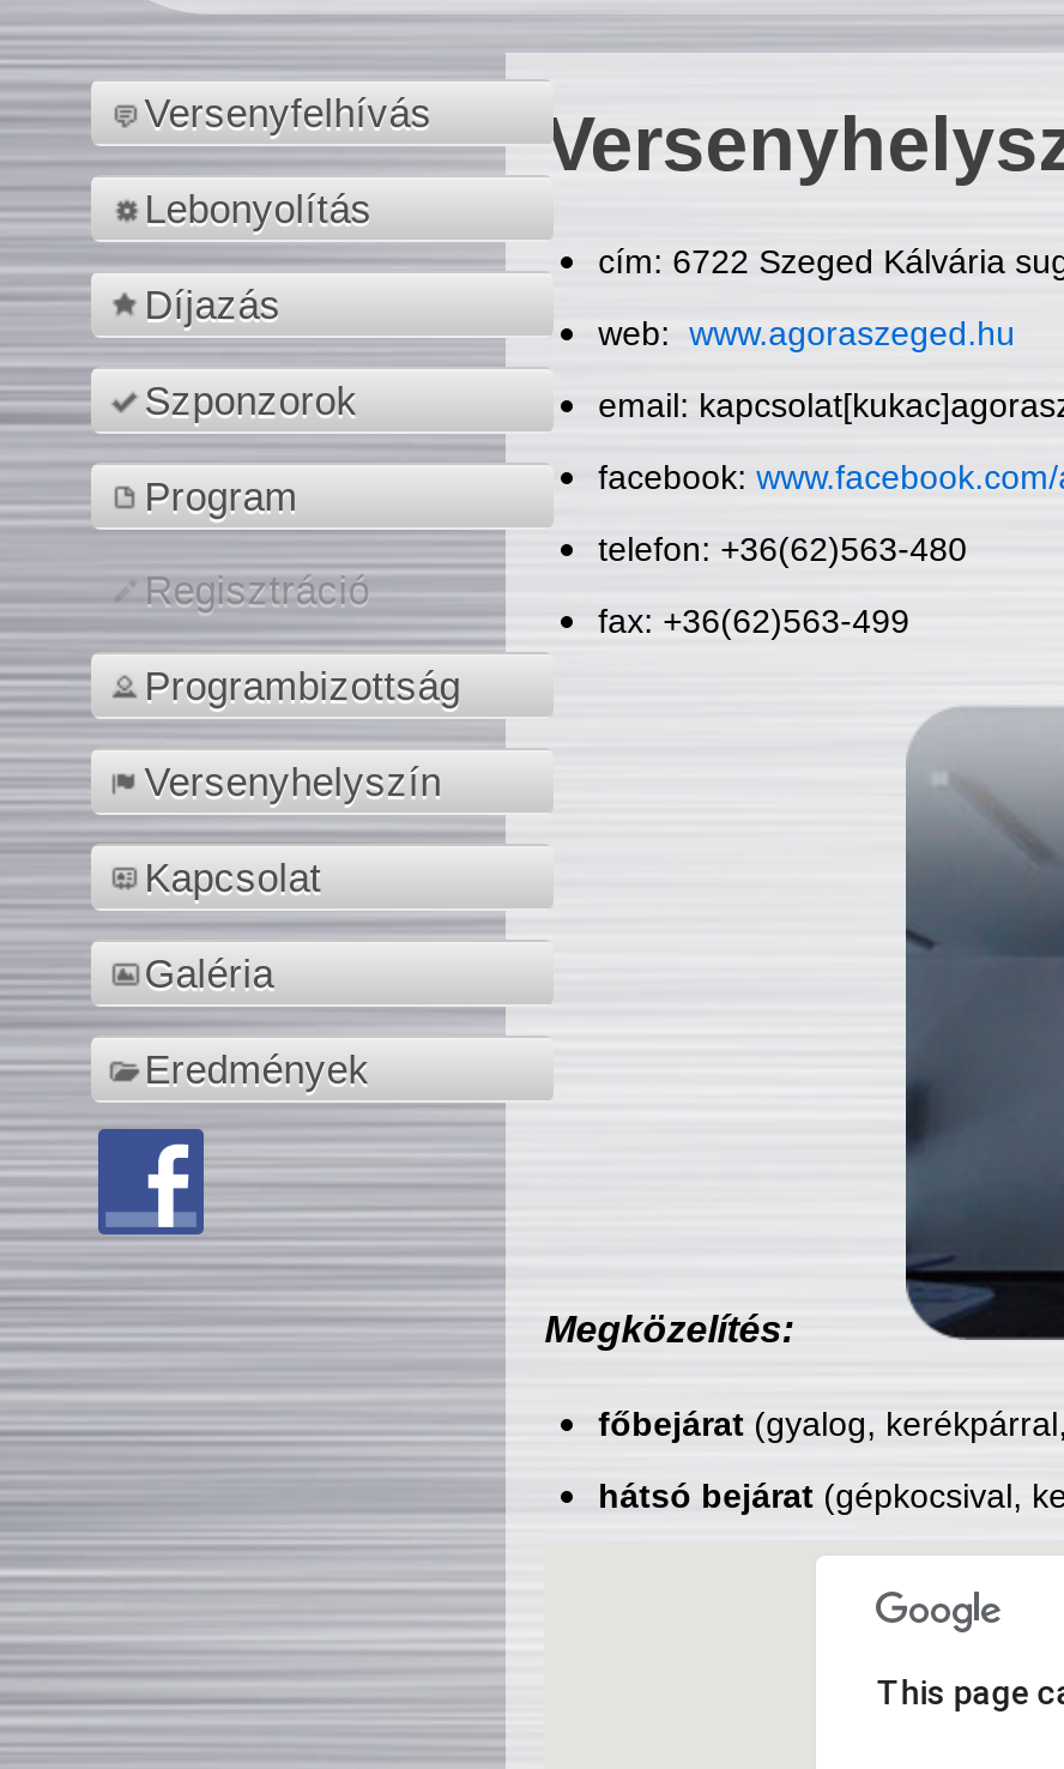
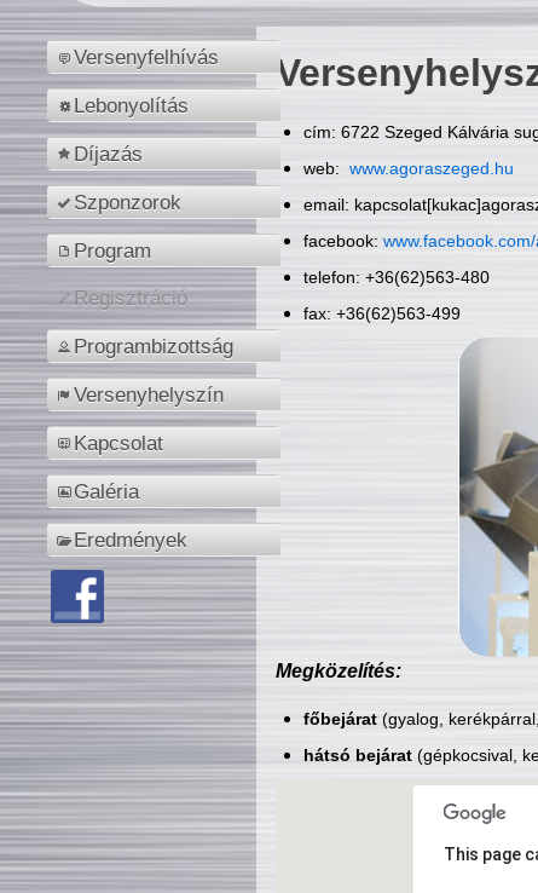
[903,676,1057,1342] [image] -> [458,339,534,676] [image]

